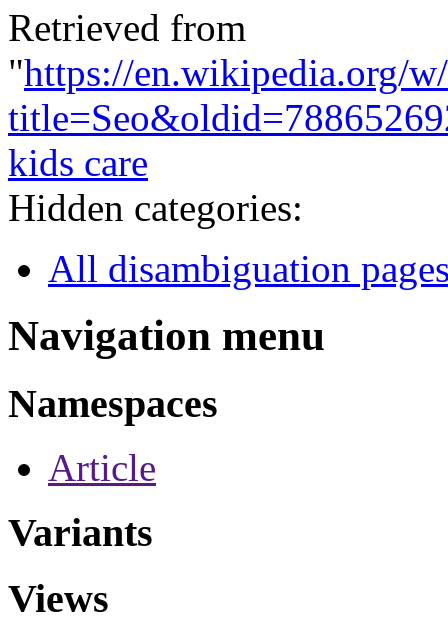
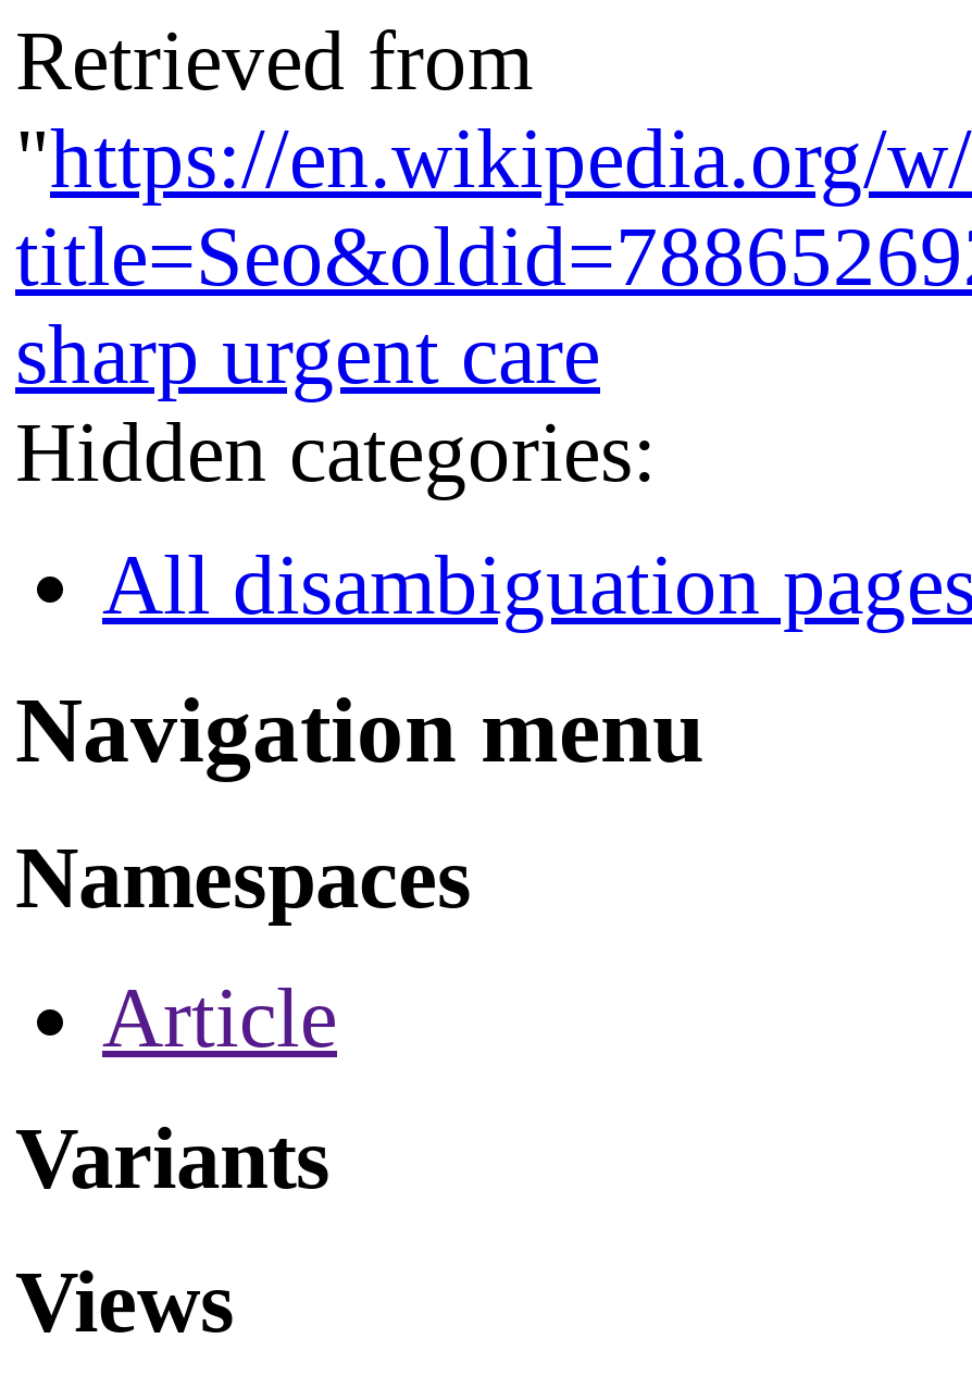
[8,141,148,184] kids care -> [15,307,600,400] sharp urgent care

